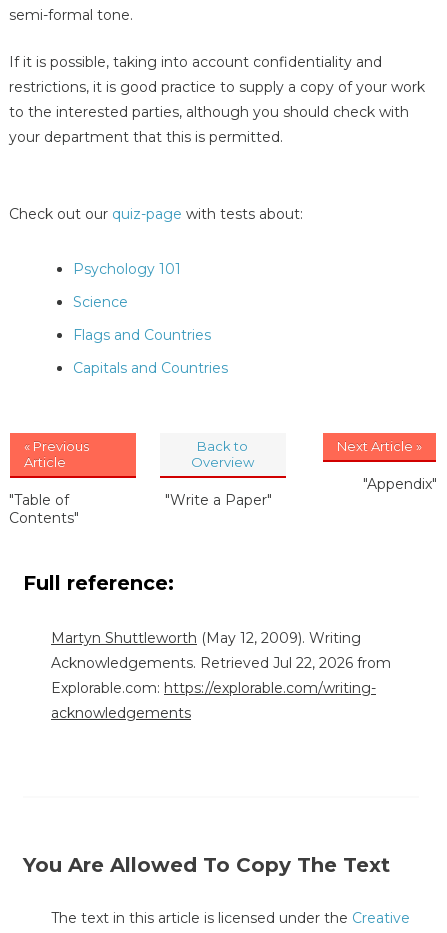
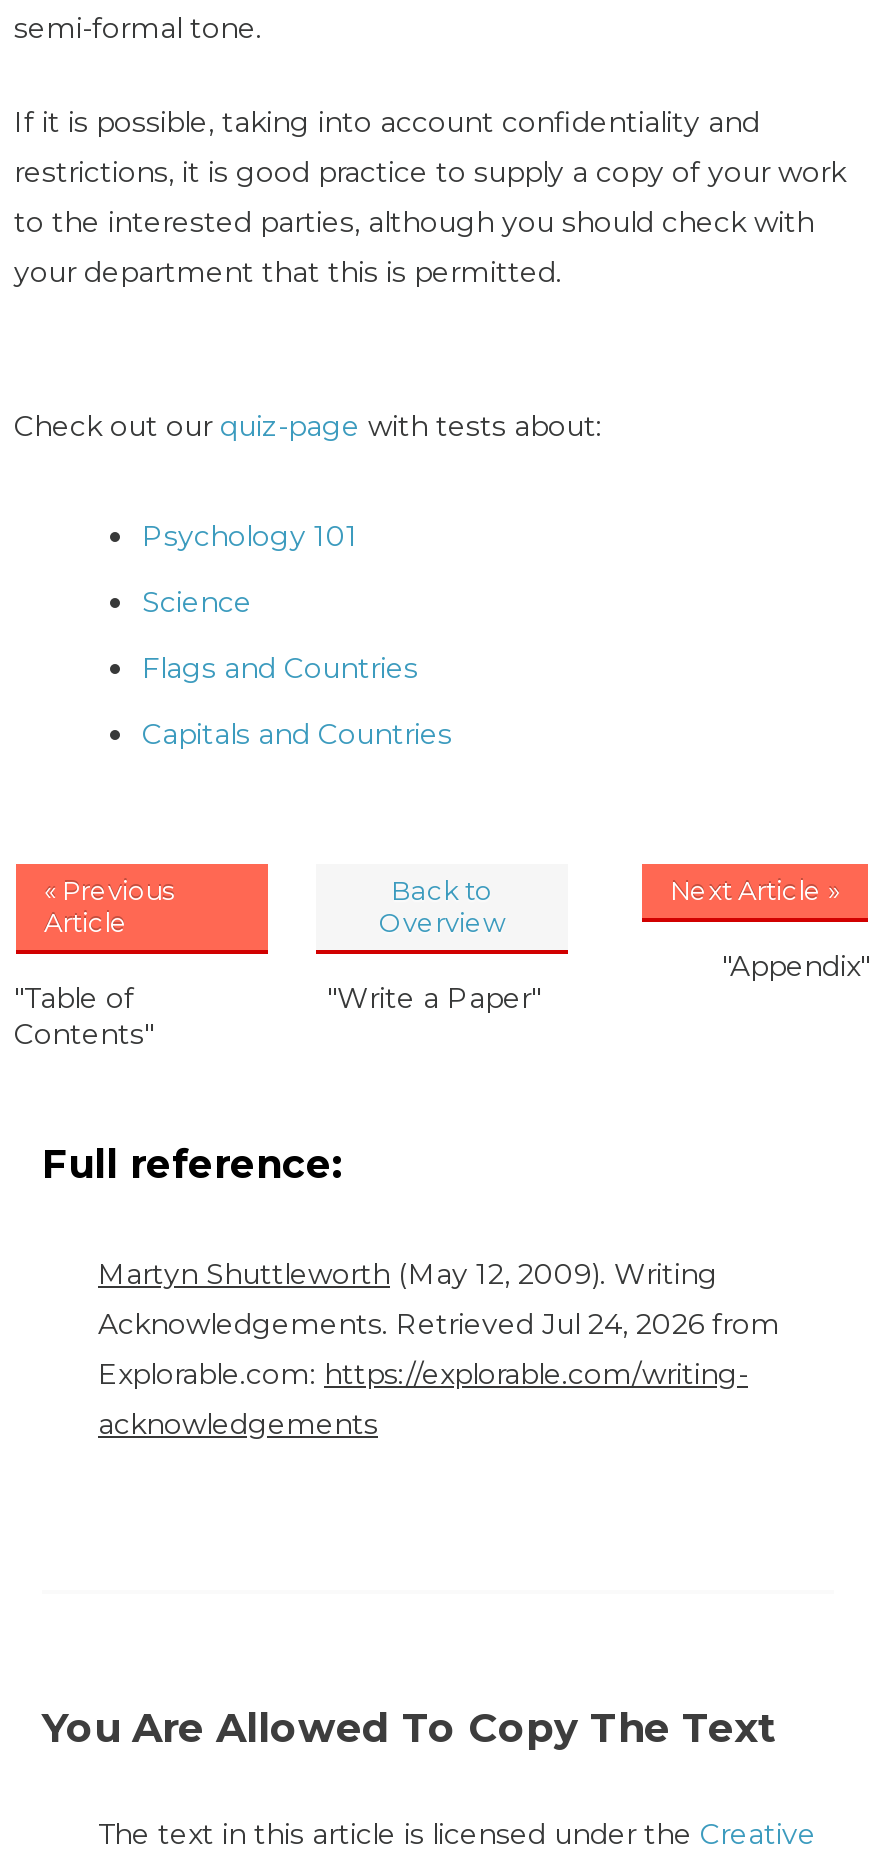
[51,654,391,672] Acknowledgements. Retrieved Jul 22, 2026 from -> [98,1307,780,1343] Acknowledgements. Retrieved Jul 24, 2026 from

